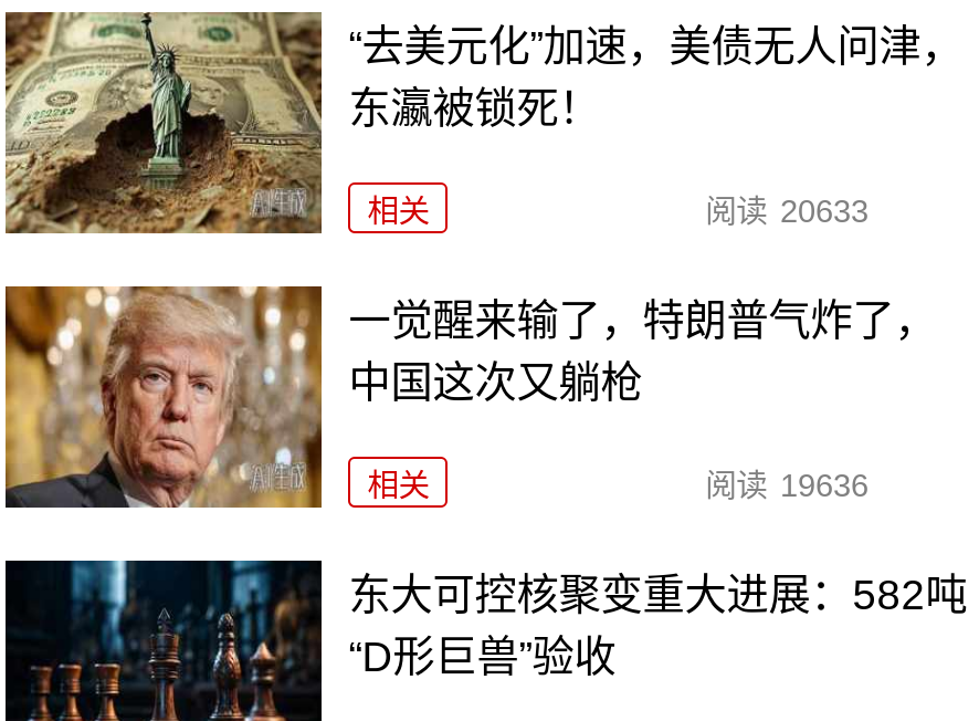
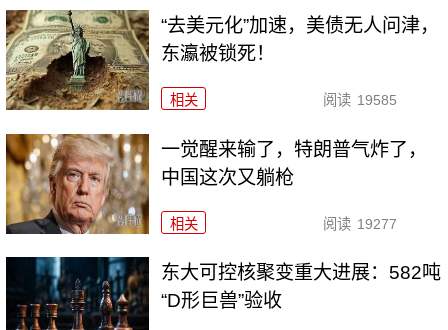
[705,194,869,229] 阅读 20633 -> [323,92,396,108] 阅读 19585
[705,468,869,503] 阅读 19636 -> [323,216,396,232] 阅读 19277

